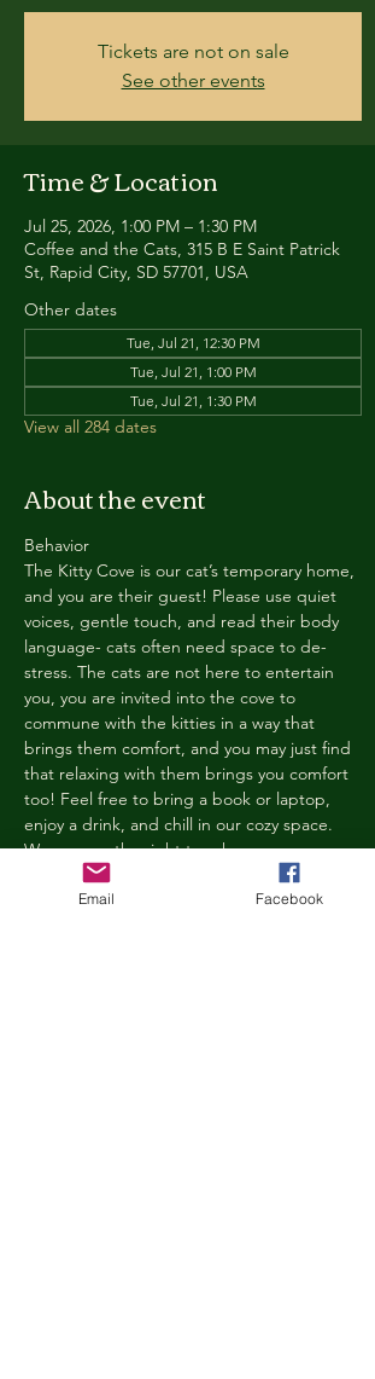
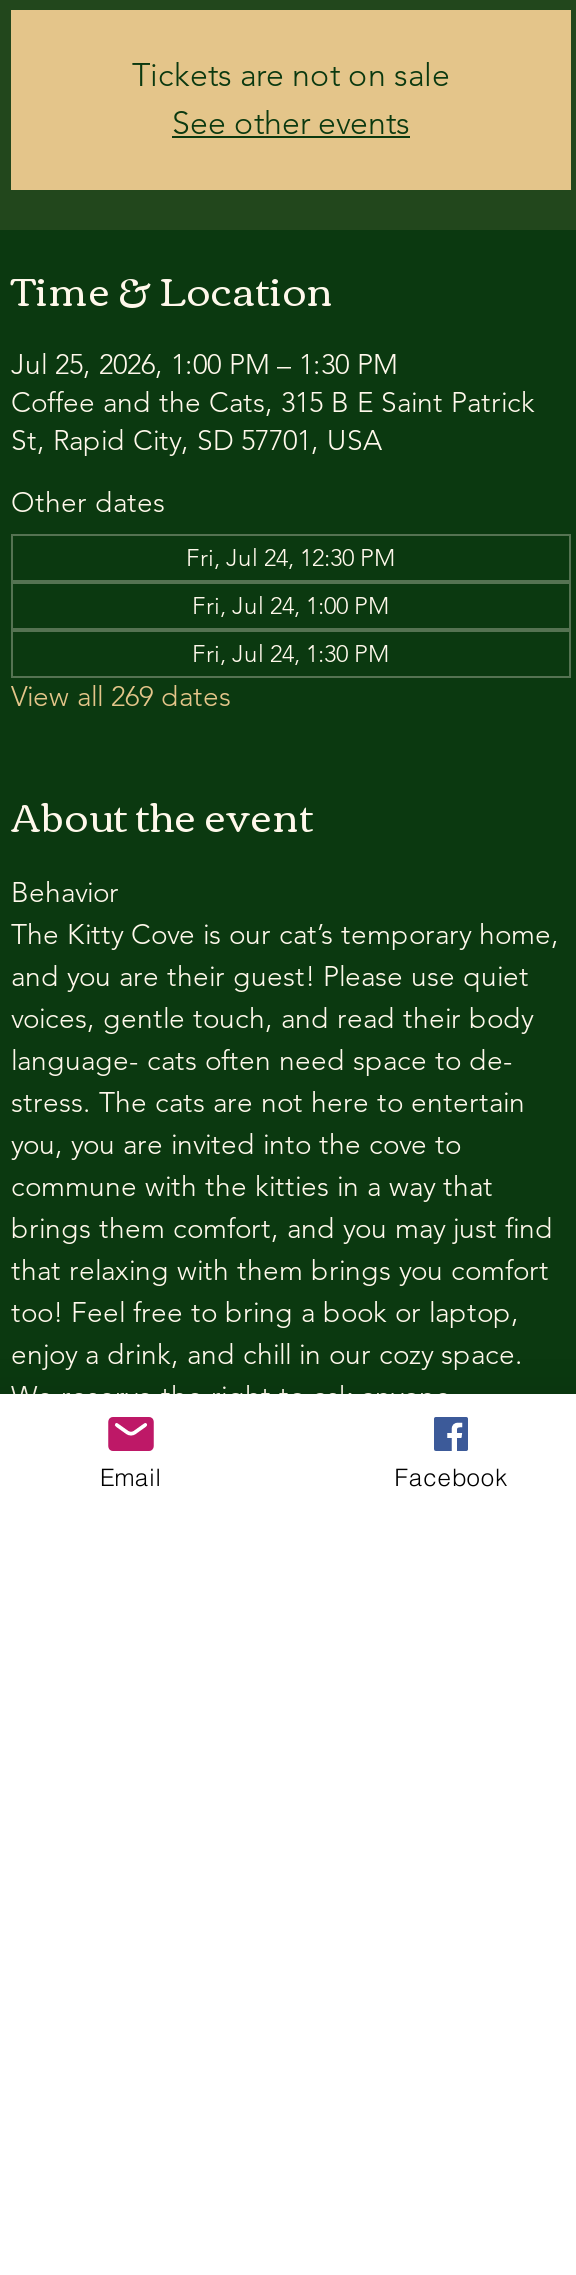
[126,334,260,352] Tue, Jul 21, 12:30 PM -> [186,542,396,572] Fri, Jul 24, 12:30 PM
[130,363,256,381] Tue, Jul 21, 1:00 PM -> [192,590,390,620] Fri, Jul 24, 1:00 PM
[130,392,256,410] Tue, Jul 21, 1:30 PM -> [192,638,390,668] Fri, Jul 24, 1:30 PM
[24,416,157,438] View all 284 dates -> [11,678,231,714] View all 269 dates

